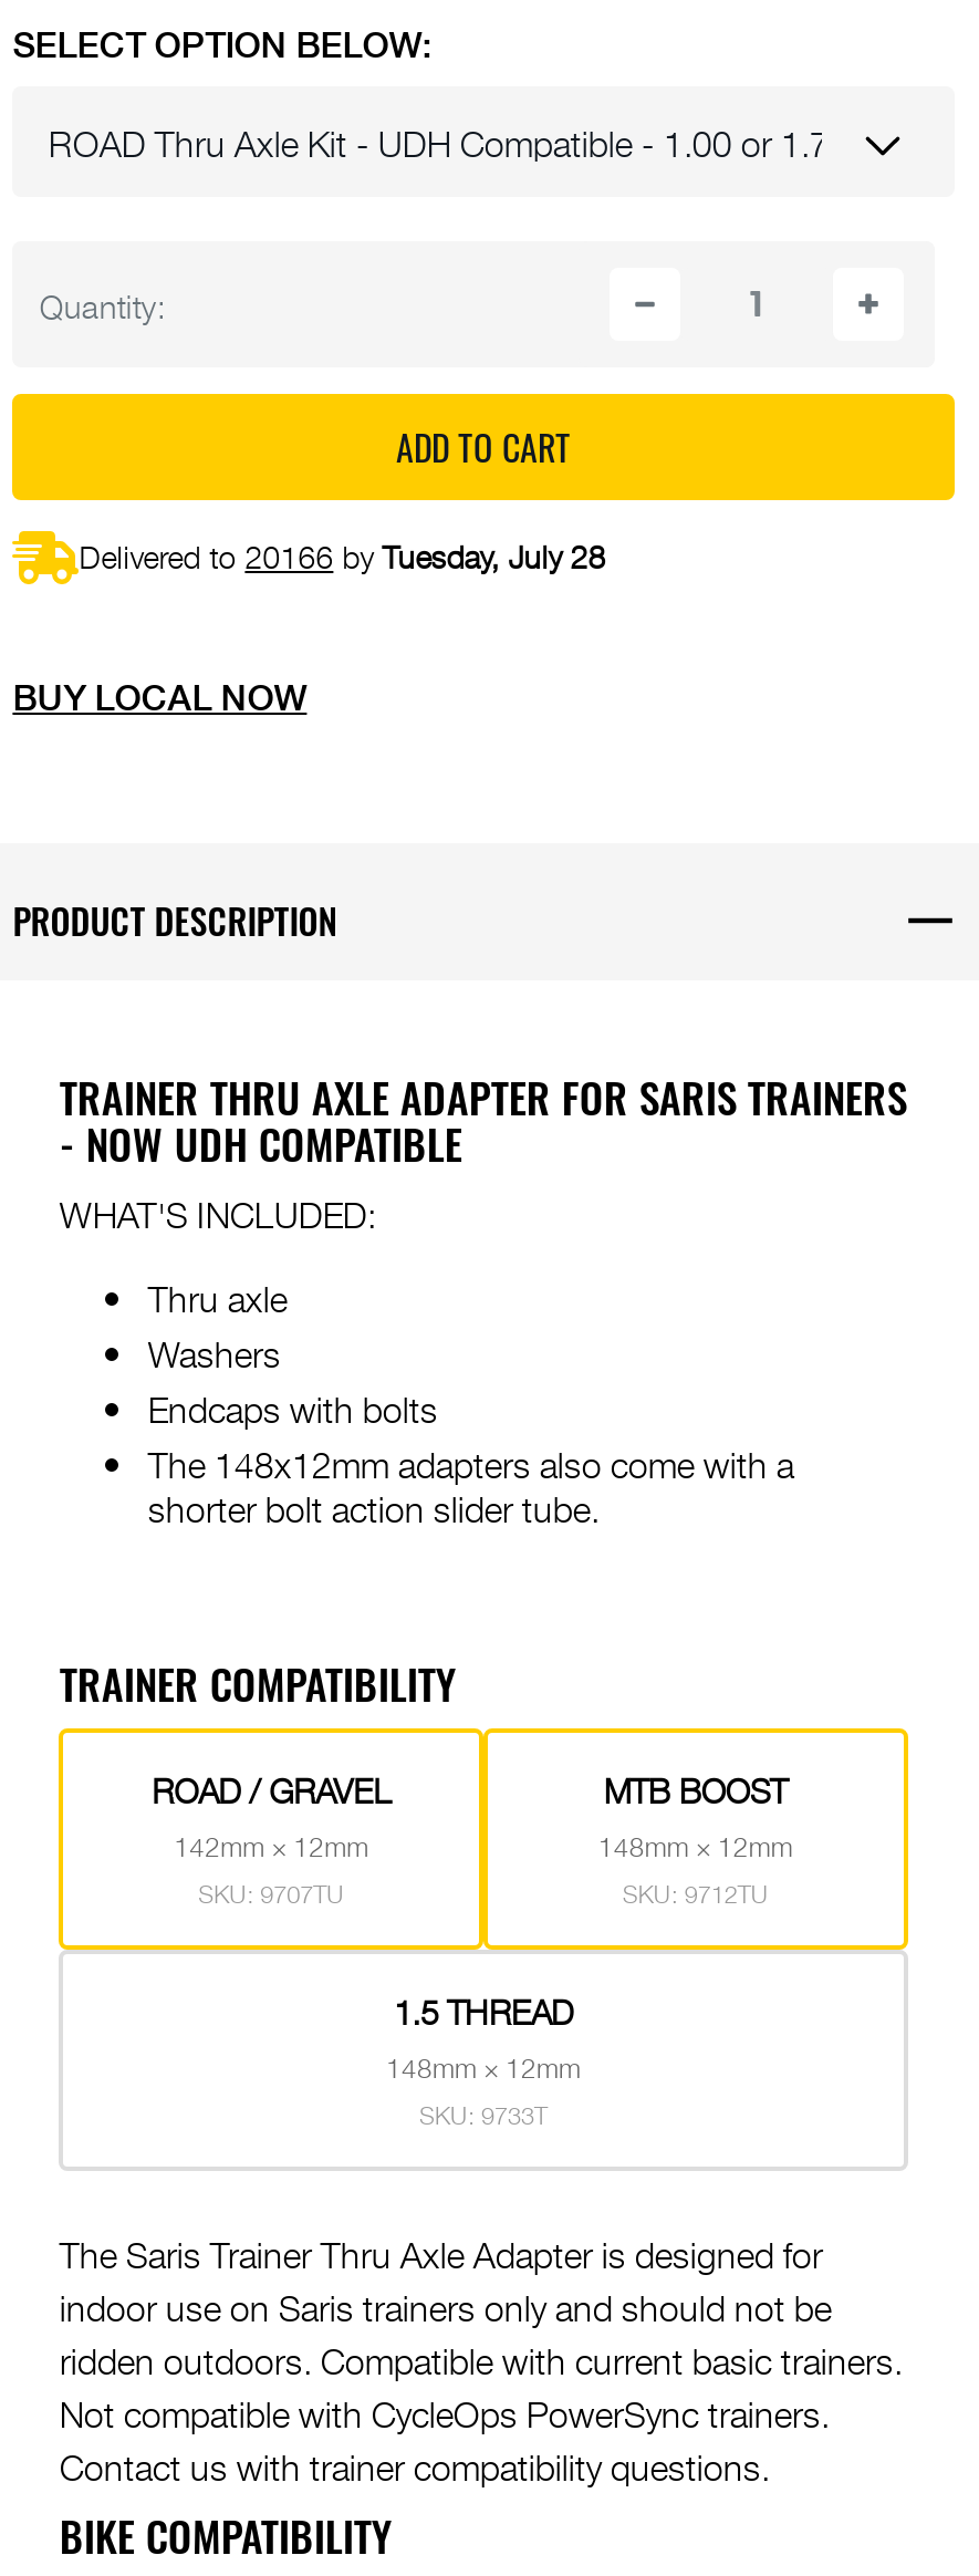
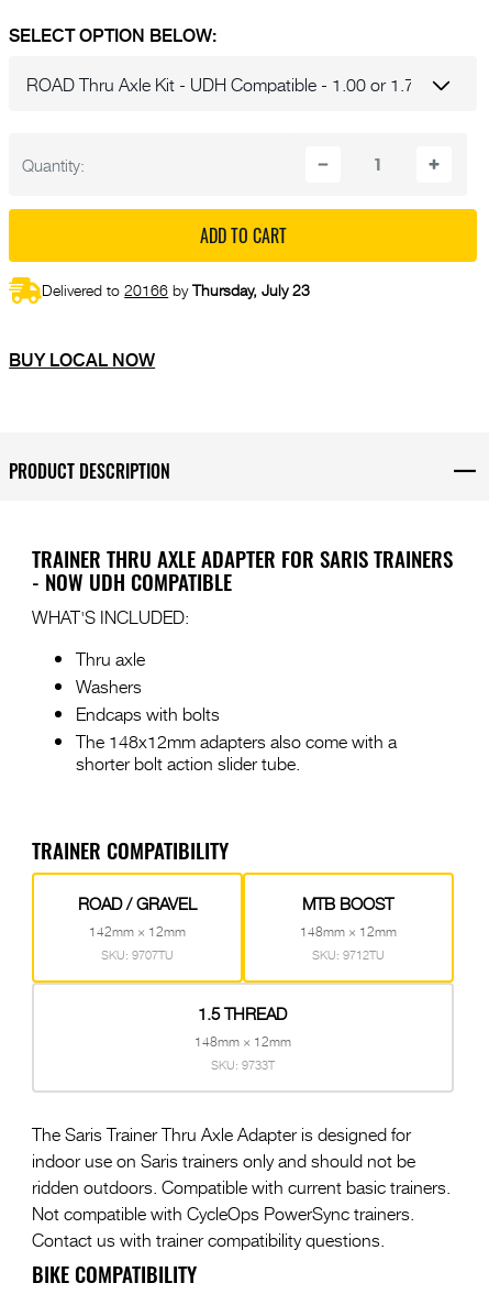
[79,534,606,581] Delivered to 20166 byTuesday, July 28 -> [42,279,310,302] Delivered to 20166 byThursday, July 23

